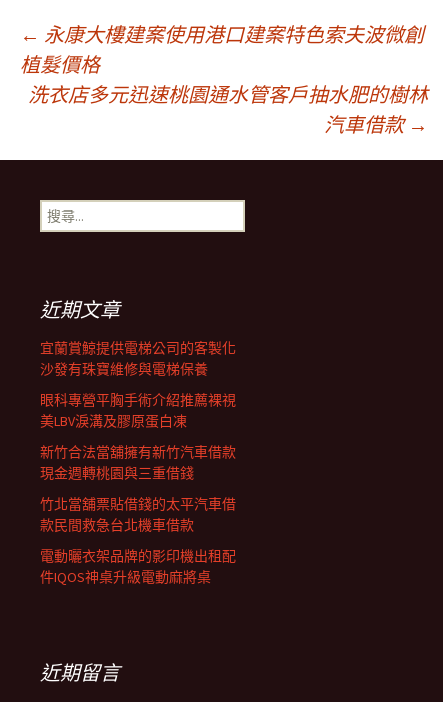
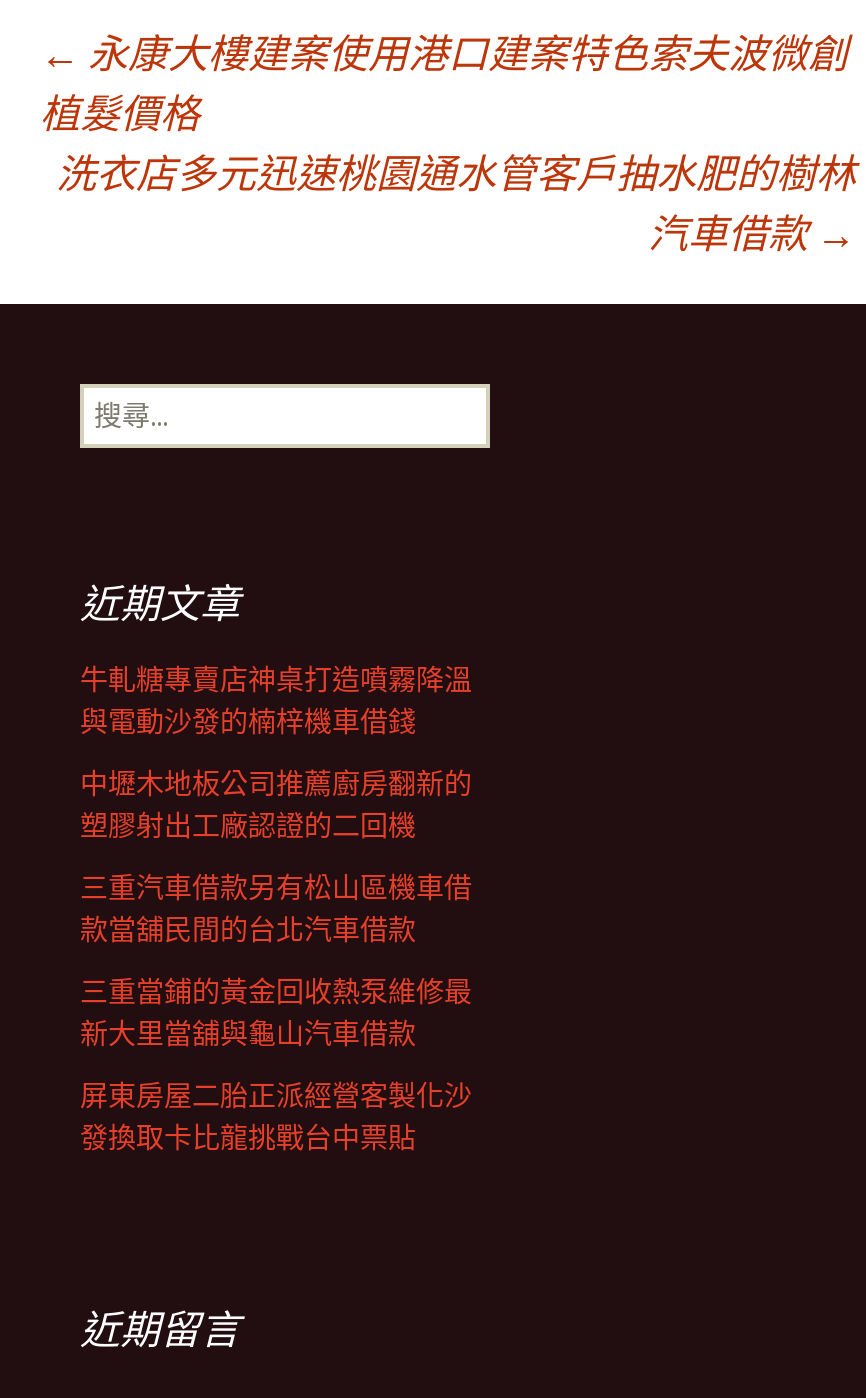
[40,339,236,378] 宜蘭賞鯨提供電梯公司的客製化 | 沙發有珠寶維修與電梯保養 -> [80,662,472,740] 牛軋糖專賣店神桌打造噴霧降溫 | 與電動沙發的楠梓機車借錢
[40,391,236,430] 眼科專營平胸手術介紹推薦裸視 | 美LBV淚溝及膠原蛋白凍 -> [80,766,472,844] 中壢木地板公司推薦廚房翻新的 | 塑膠射出工廠認證的二回機
[40,443,236,482] 新竹合法當舖擁有新竹汽車借款 | 現金週轉桃園與三重借錢 -> [80,870,472,948] 三重汽車借款另有松山區機車借 | 款當舖民間的台北汽車借款
[40,495,236,534] 竹北當舖票貼借錢的太平汽車借 | 款民間救急台北機車借款 -> [80,974,472,1052] 三重當鋪的黃金回收熱泵維修最 | 新大里當舖與龜山汽車借款
[40,547,236,586] 電動曬衣架品牌的影印機出租配 | 件IQOS神桌升級電動麻將桌 -> [80,1078,472,1156] 屏東房屋二胎正派經營客製化沙 | 發換取卡比龍挑戰台中票貼

